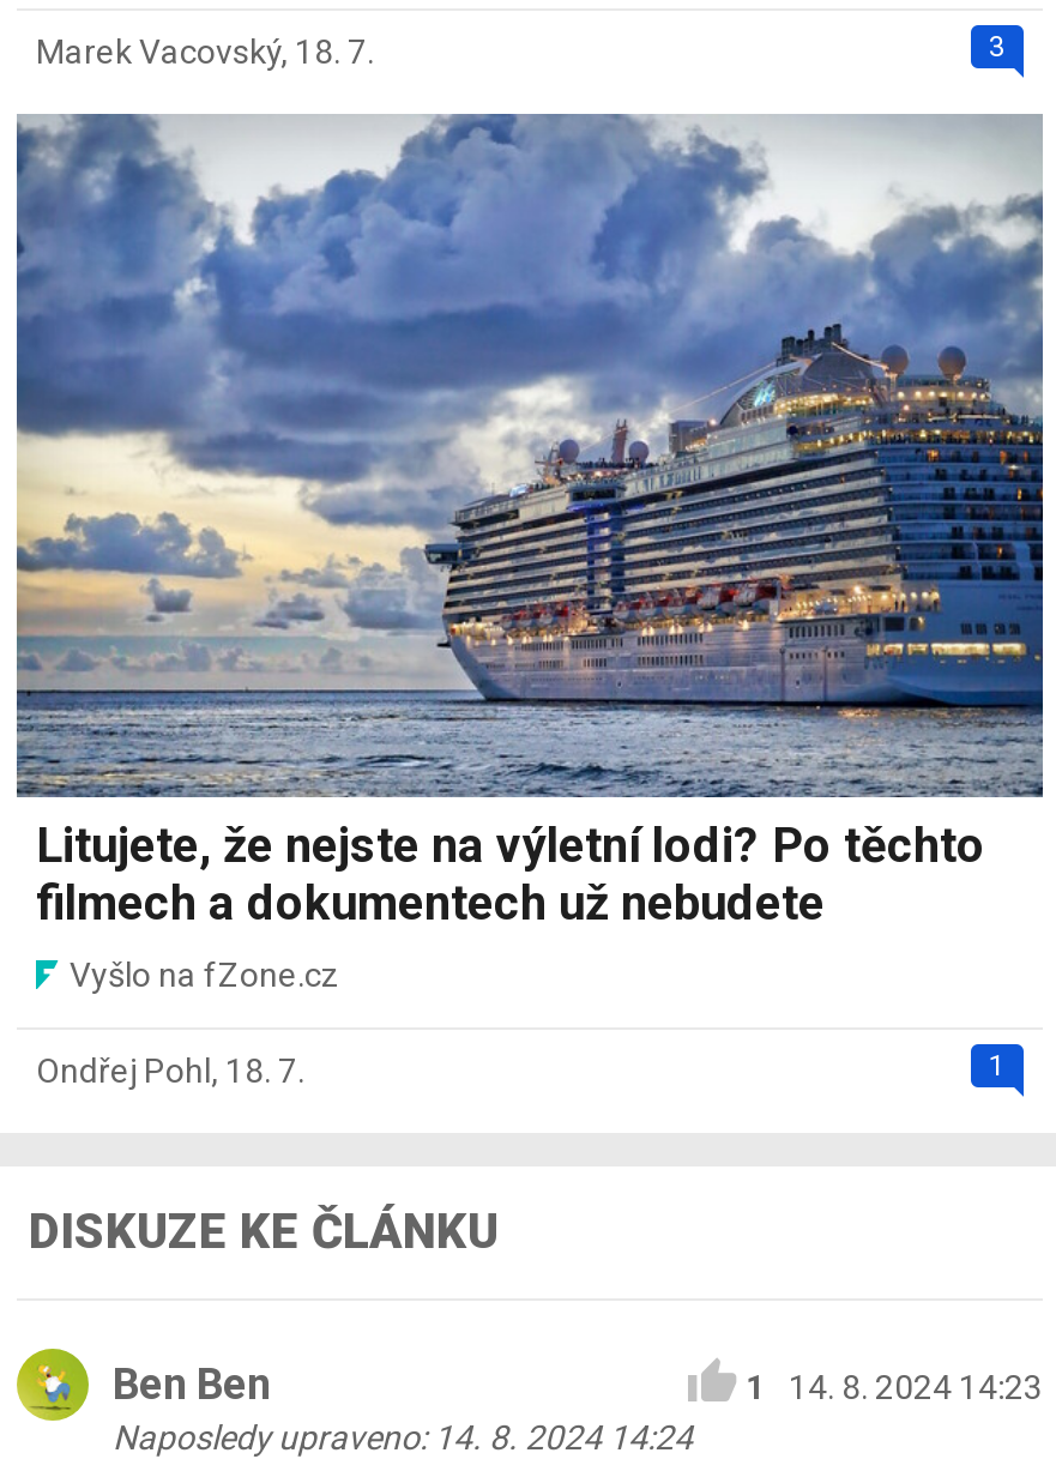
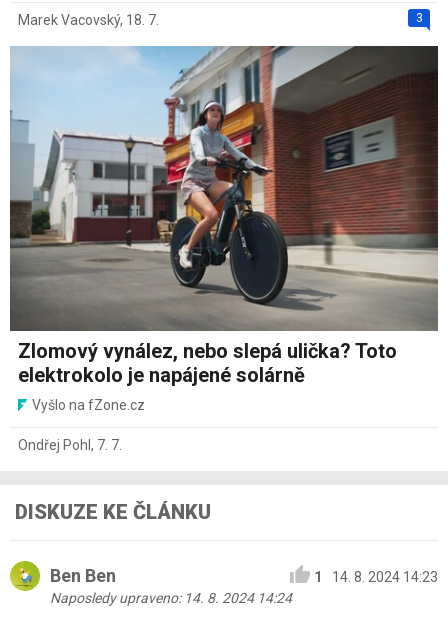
[14,114,1045,932] [image] | Litujete, že nejste na výletní lodi? Po těchto | filmech a dokumentech už nebudete -> [9,46,439,387] [image] | Zlomový vynález, nebo slepá ulička? Toto | elektrokolo je napájené solárně
[36,1050,1006,1090] 1 | Ondřej Pohl, 18. 7. -> [18,437,122,453] Ondřej Pohl, 7. 7.

